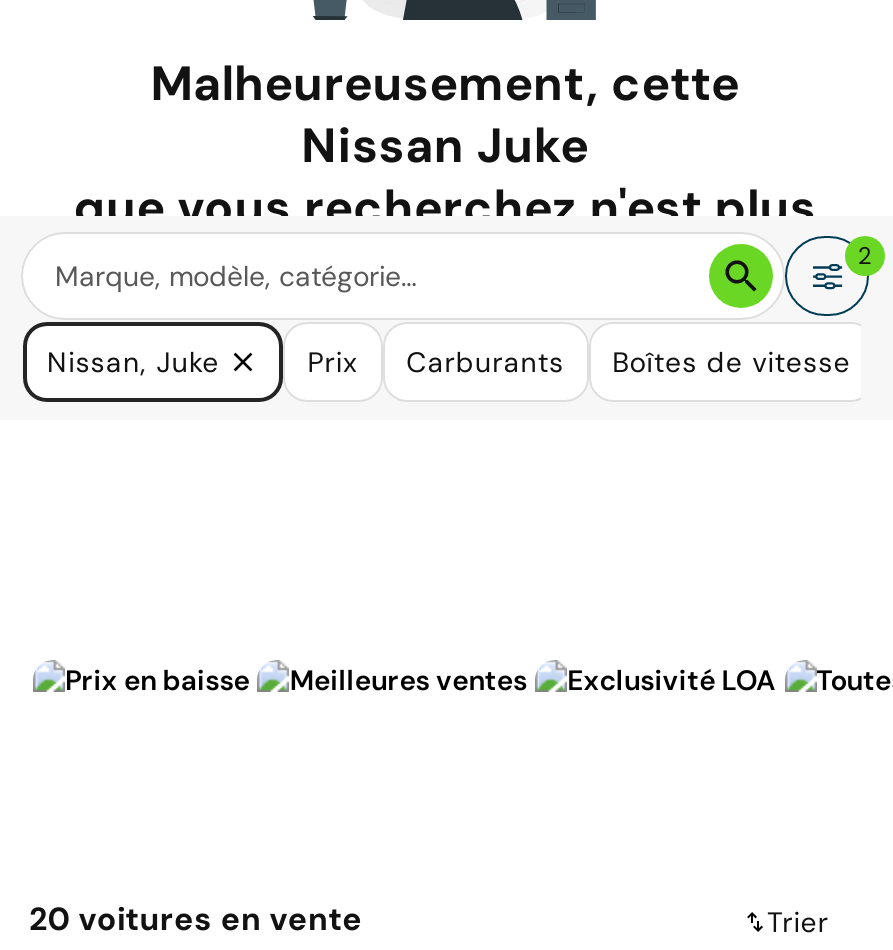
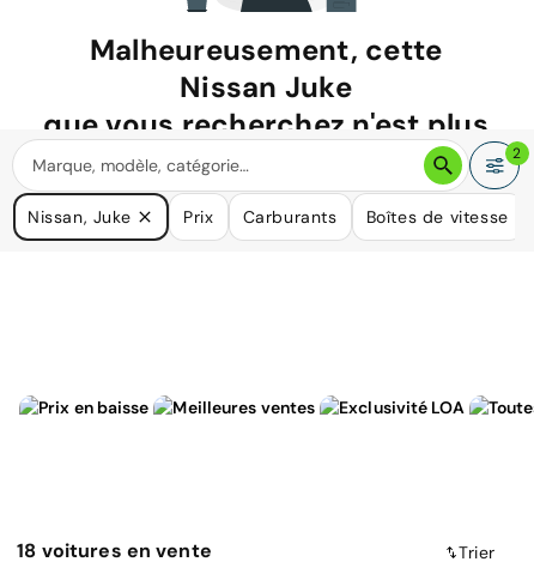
[29,899,363,941] 20 voitures en vente -> [17,538,212,564] 18 voitures en vente

